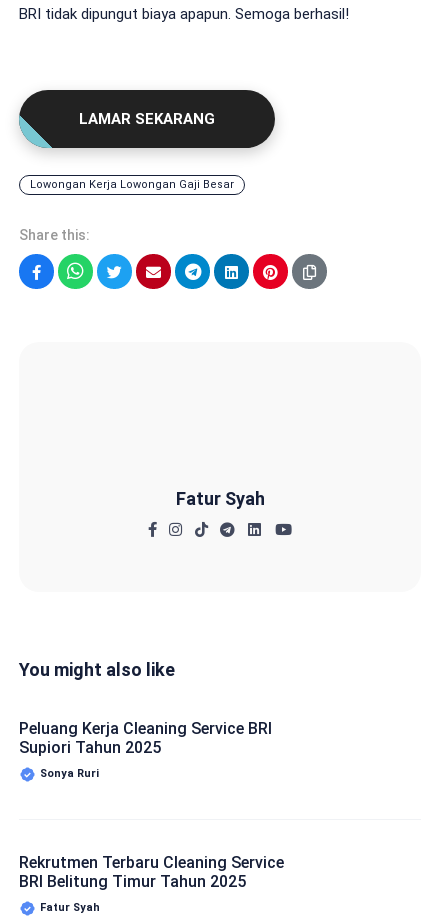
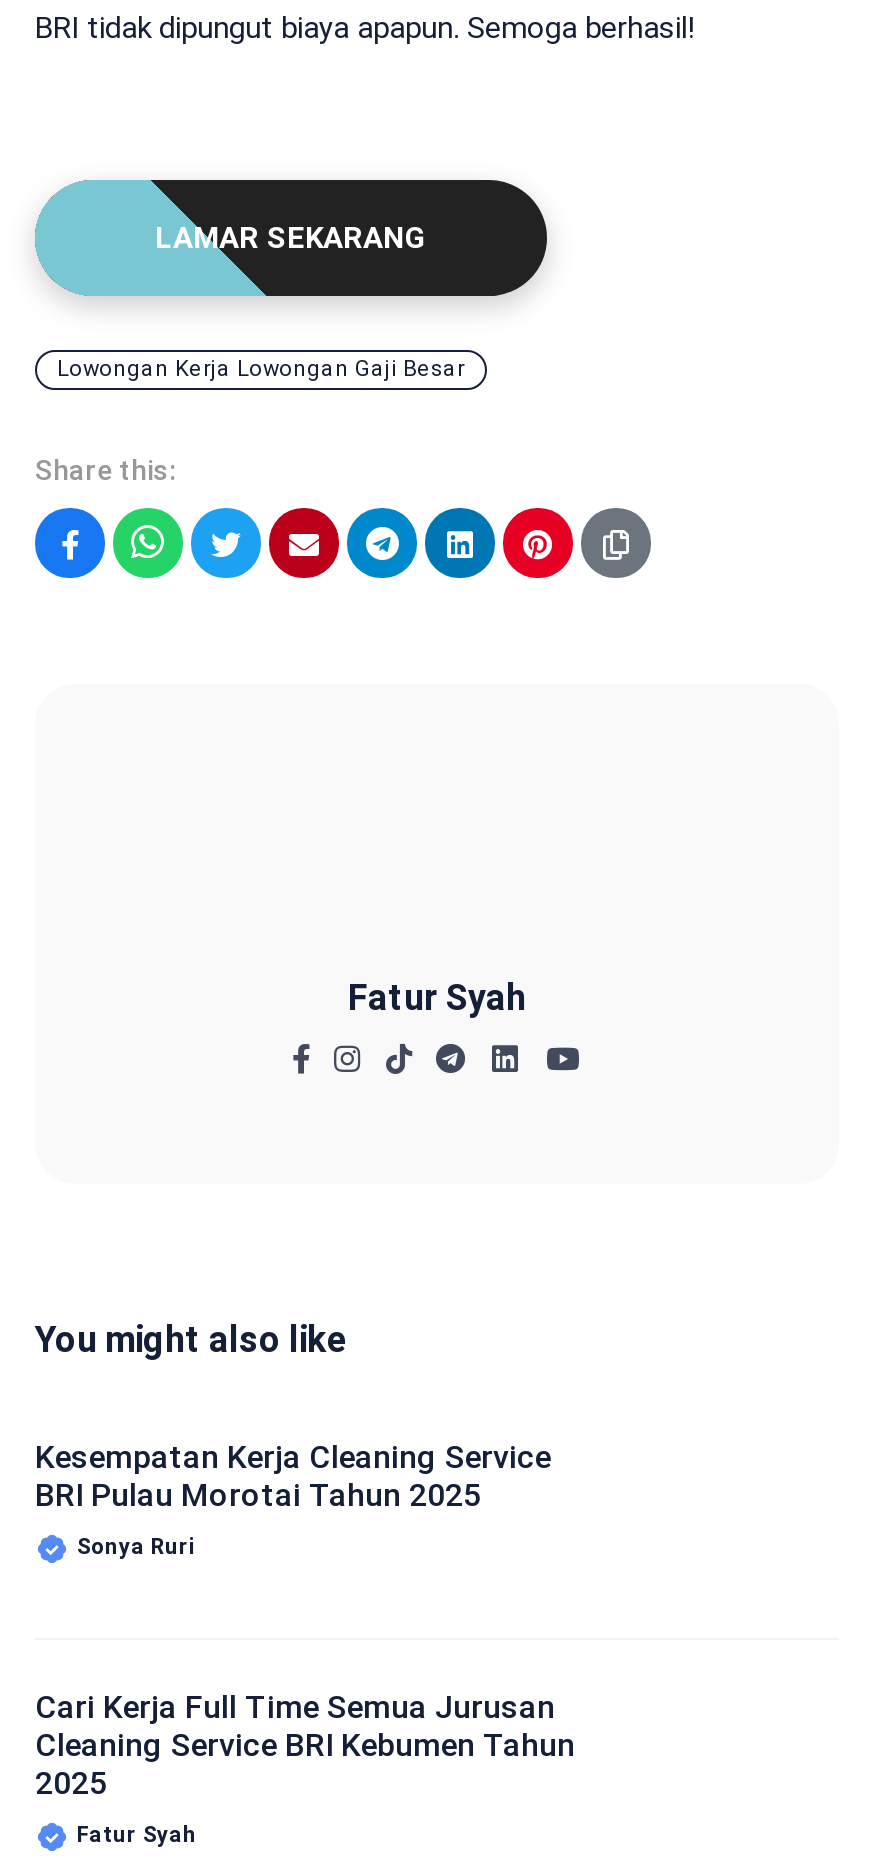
[19,89,133,149] [image] -> [35,178,267,298] [image]
[19,719,272,757] Peluang Kerja Cleaning Service BRI | Supiori Tahun 2025 -> [35,1438,551,1514] Kesempatan Kerja Cleaning Service | BRI Pulau Morotai Tahun 2025
[19,853,284,891] Rekrutmen Terbaru Cleaning Service | BRI Belitung Timur Tahun 2025 -> [35,1689,575,1803] Cari Kerja Full Time Semua Jurusan | Cleaning Service BRI Kebumen Tahun | 2025

